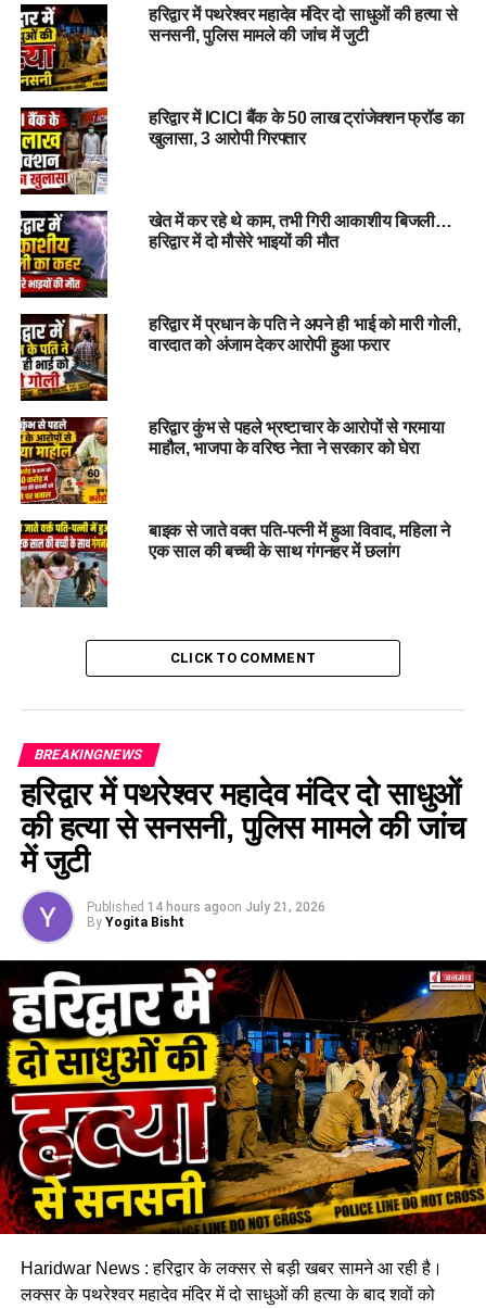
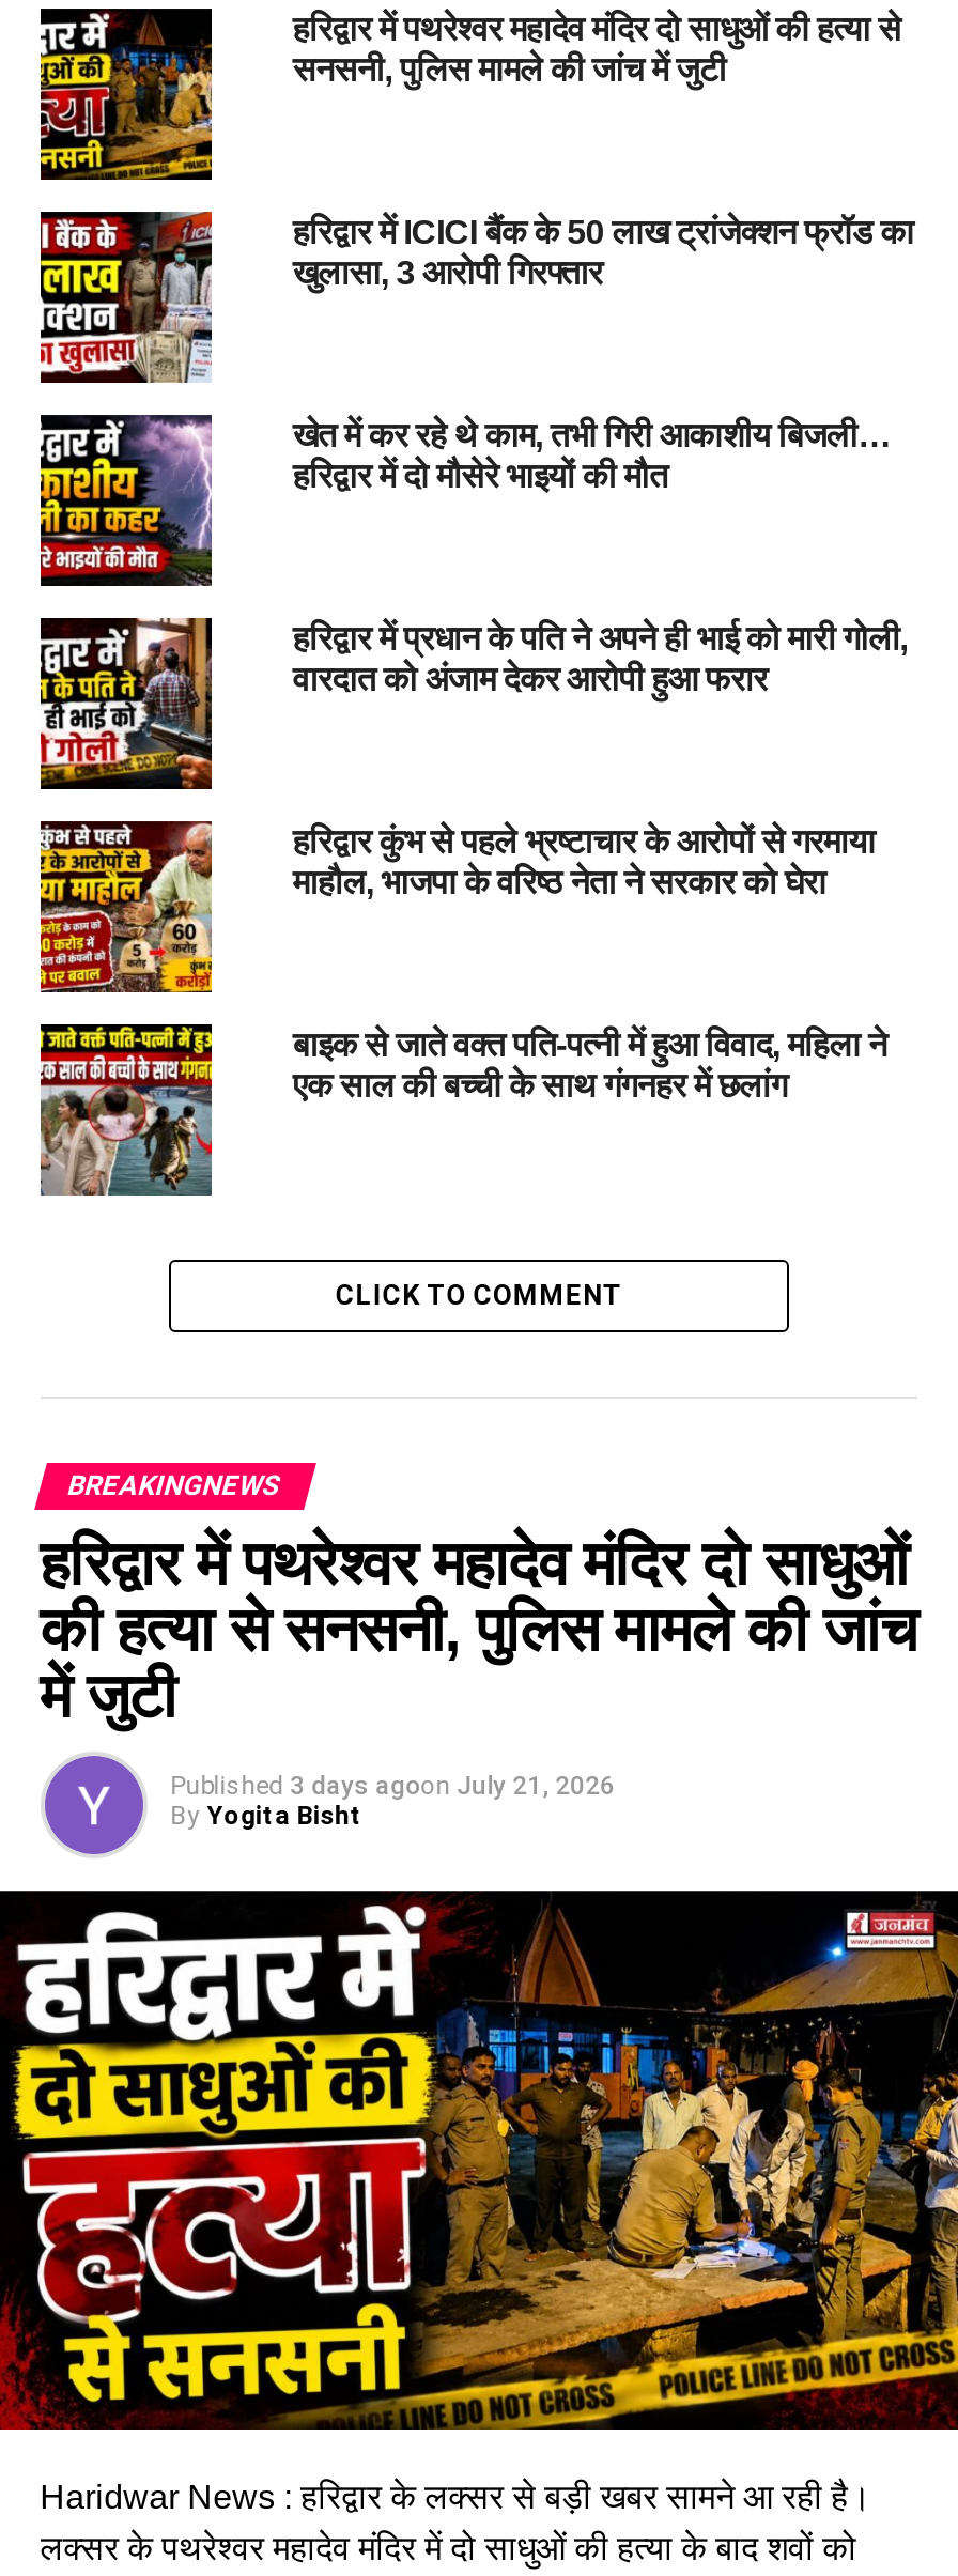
[86,899,325,914] Published 14 hours agoon July 21, 2026 -> [170,1770,615,1800] Published 3 days agoon July 21, 2026

